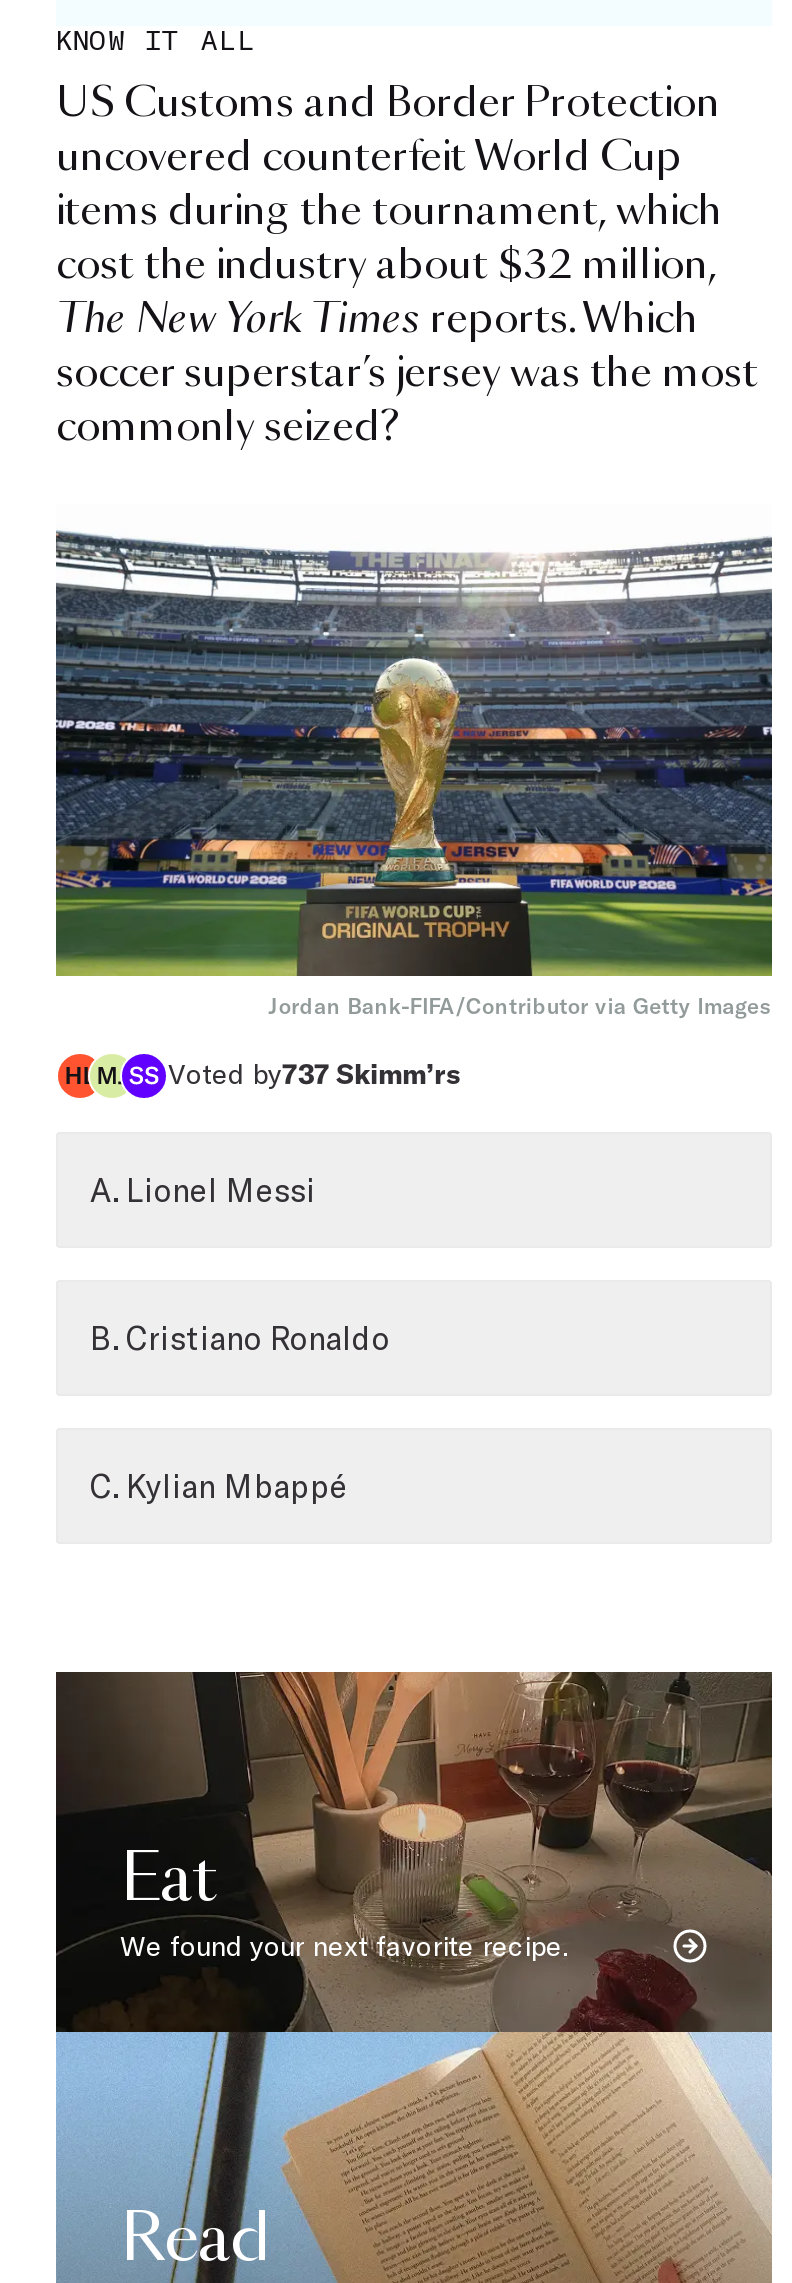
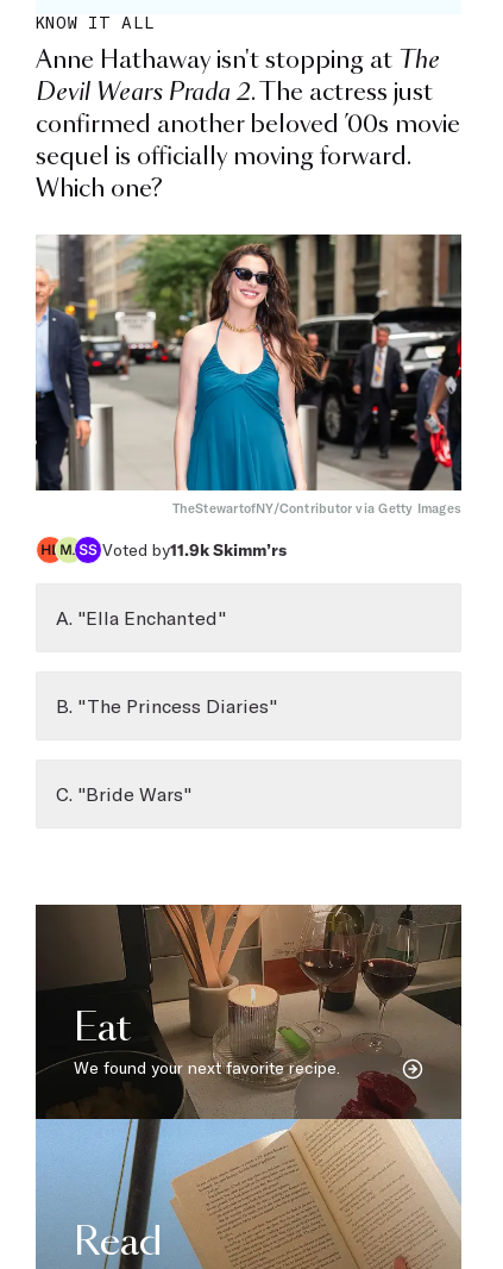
[56,84,758,448] US Customs and Border Protection | uncovered counterfeit World Cup | items during the tournament, which | cost the industry about $32 million, | The New York Times reports. Which | soccer superstar’s jersey was the most | commonly seized? -> [36,49,460,201] Anne Hathaway isn't stopping at The | Devil Wears Prada 2. The actress just | confirmed another beloved ’00s movie | sequel is officially moving forward. | Which one?
[54,528,774,1019] [image] | Jordan Bank-FIFA/Contributor via Getty Images -> [34,243,463,517] [image] | TheStewartofNY/Contributor via Getty Images
[168,1056,460,1092] Voted by737 Skimm’rs -> [102,539,287,561] Voted by11.9k Skimm’rs
[90,1169,316,1209] A. Lionel Messi -> [56,606,226,630] A. "Ella Enchanted"
[90,1317,390,1357] B. Cristiano Ronaldo -> [56,694,277,718] B. "The Princess Diaries"
[90,1465,348,1505] C. Kylian Mbappé -> [56,783,191,806] C. "Bride Wars"

